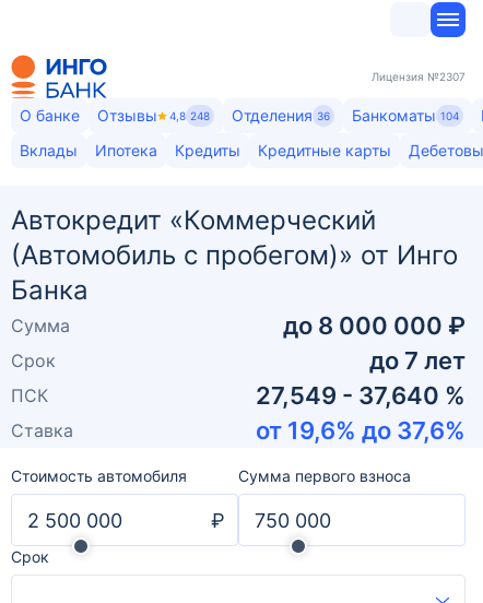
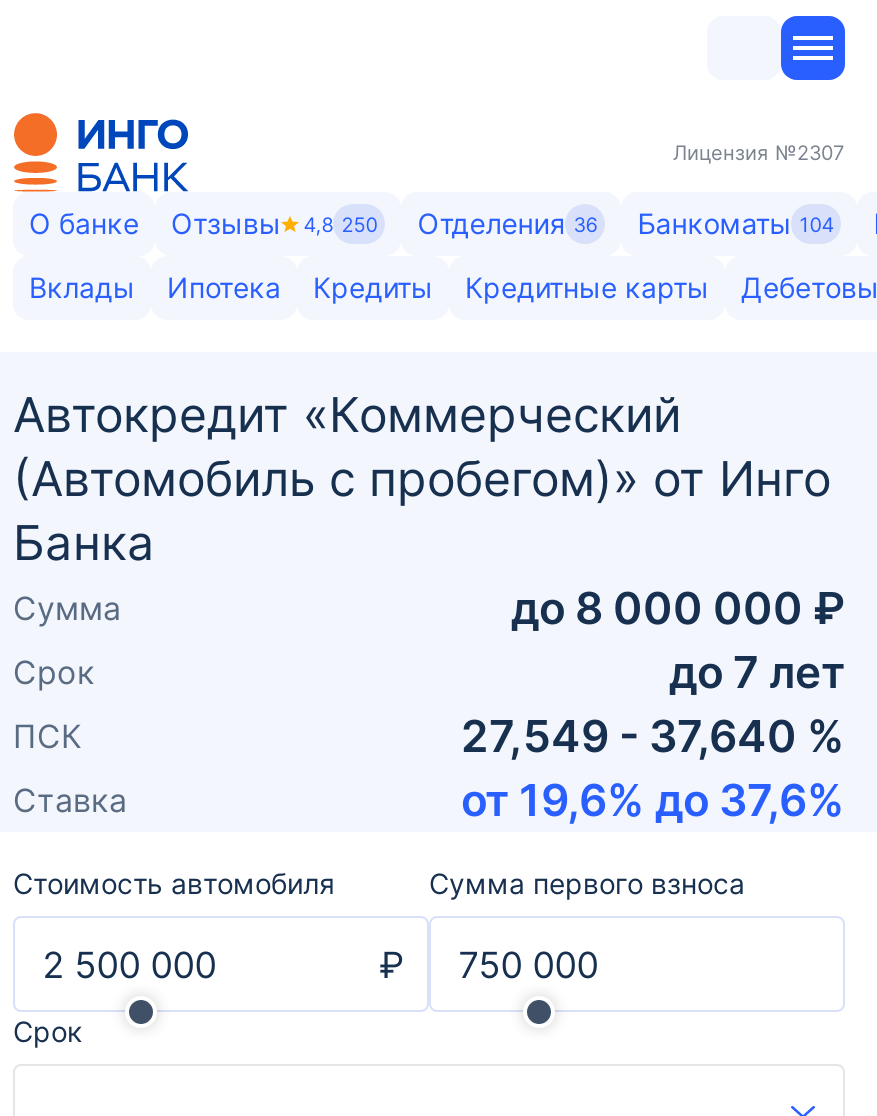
[170,109,210,122] 4,8 248 -> [303,212,377,236] 4,8 250

